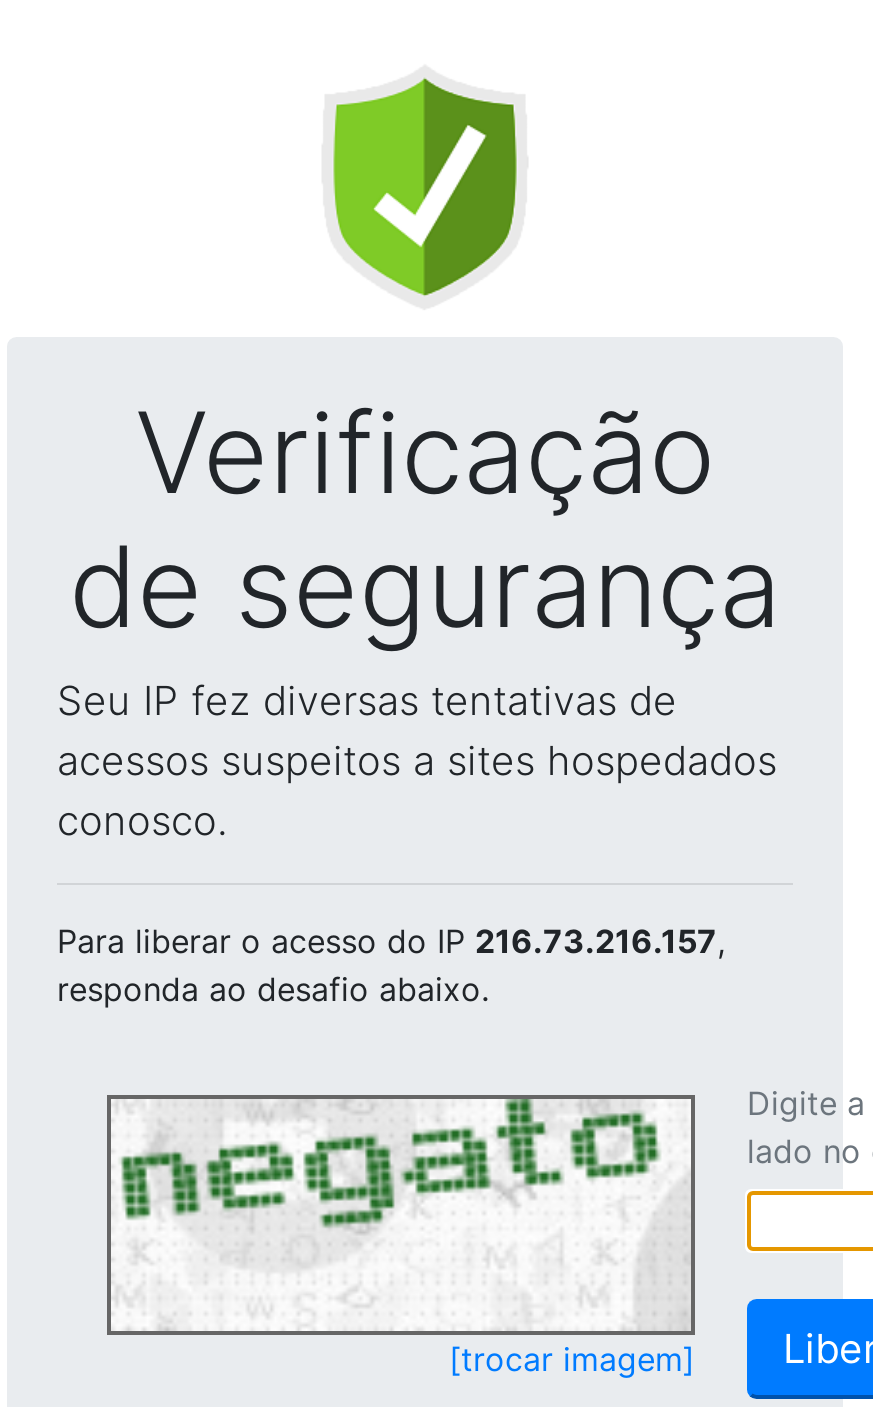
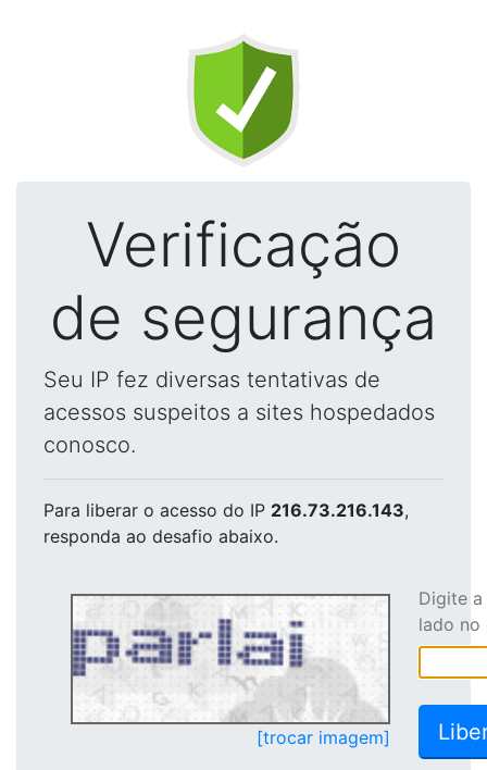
[57,921,725,961] Para liberar o acesso do IP 216.73.216.157, -> [43,499,409,521] Para liberar o acesso do IP 216.73.216.143,
[111,1097,661,1329] [image] -> [72,596,371,720] [image]

